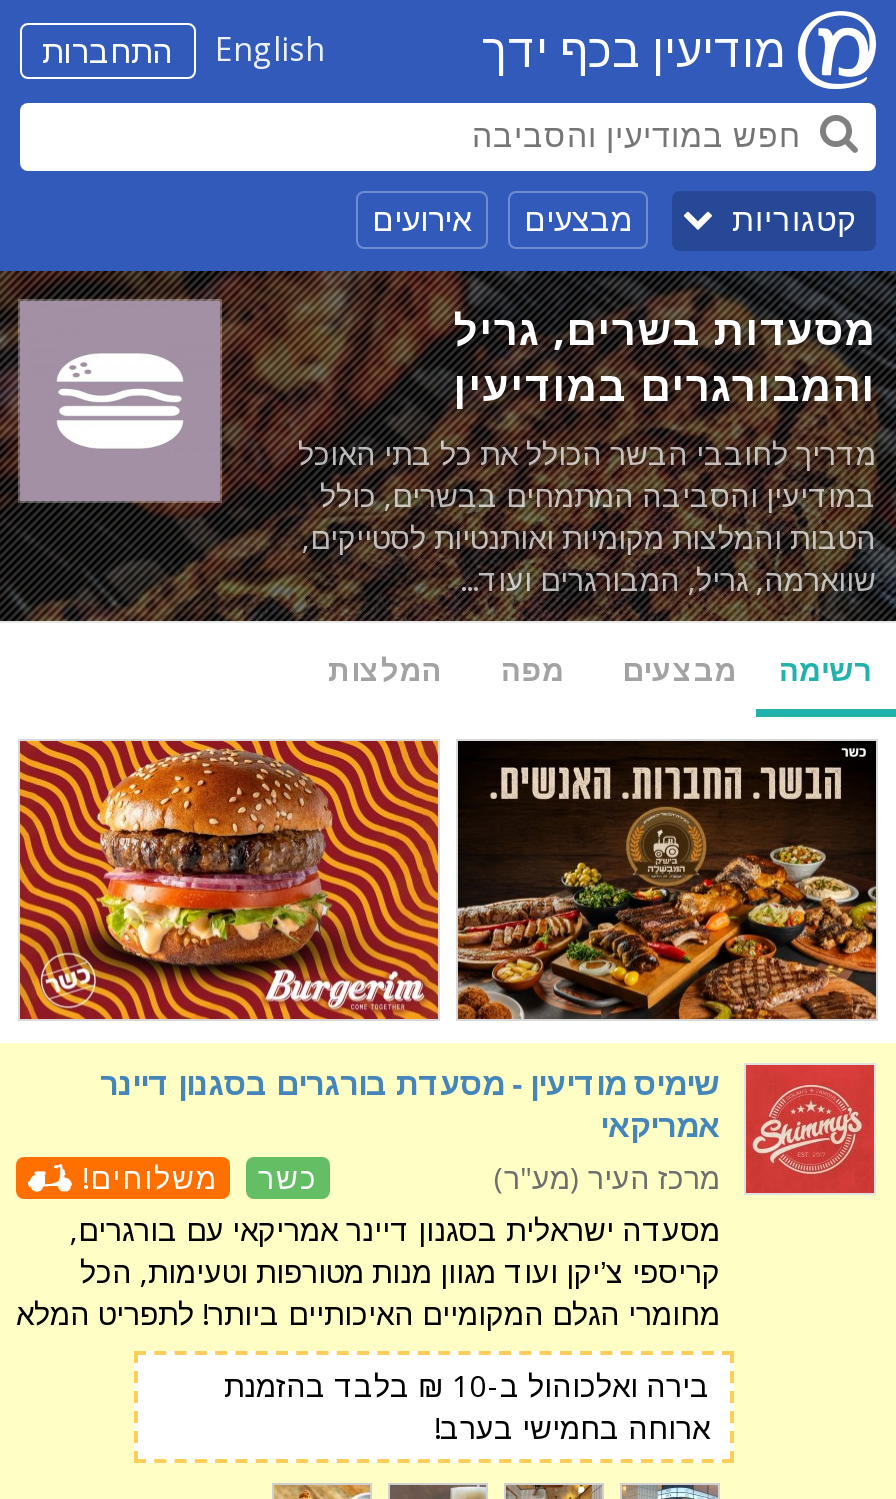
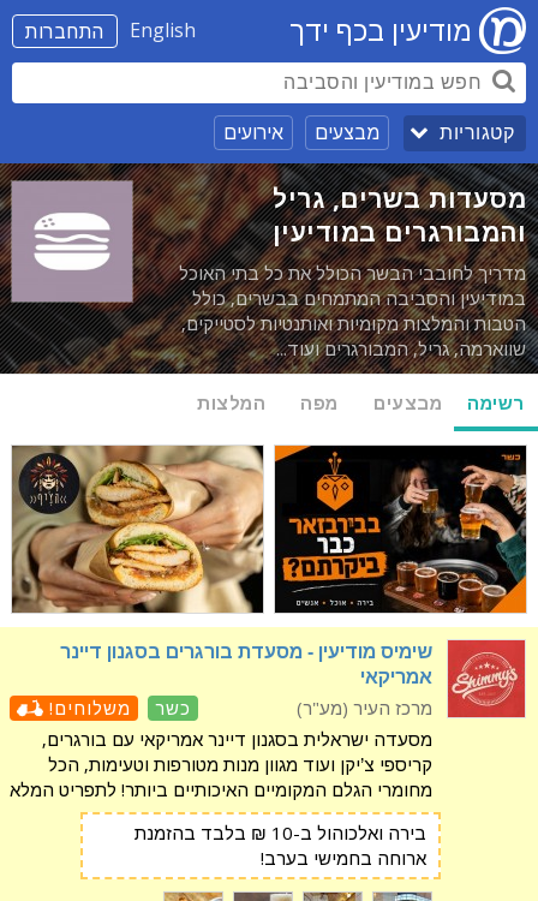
[18,739,440,1021] [image] -> [11,444,264,614] [image]
[456,739,878,1021] [image] -> [274,444,527,614] [image]

